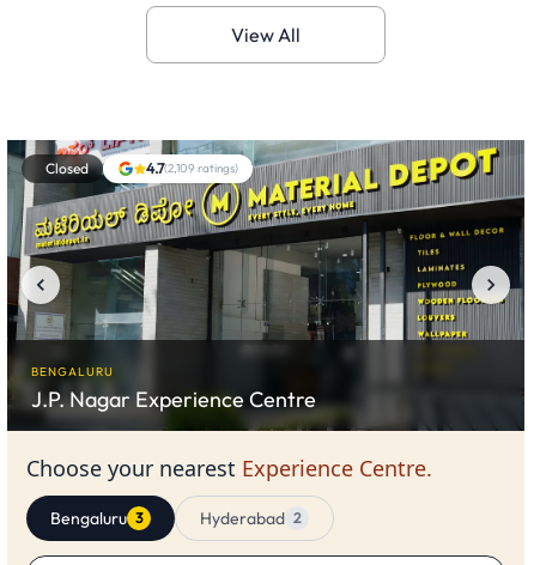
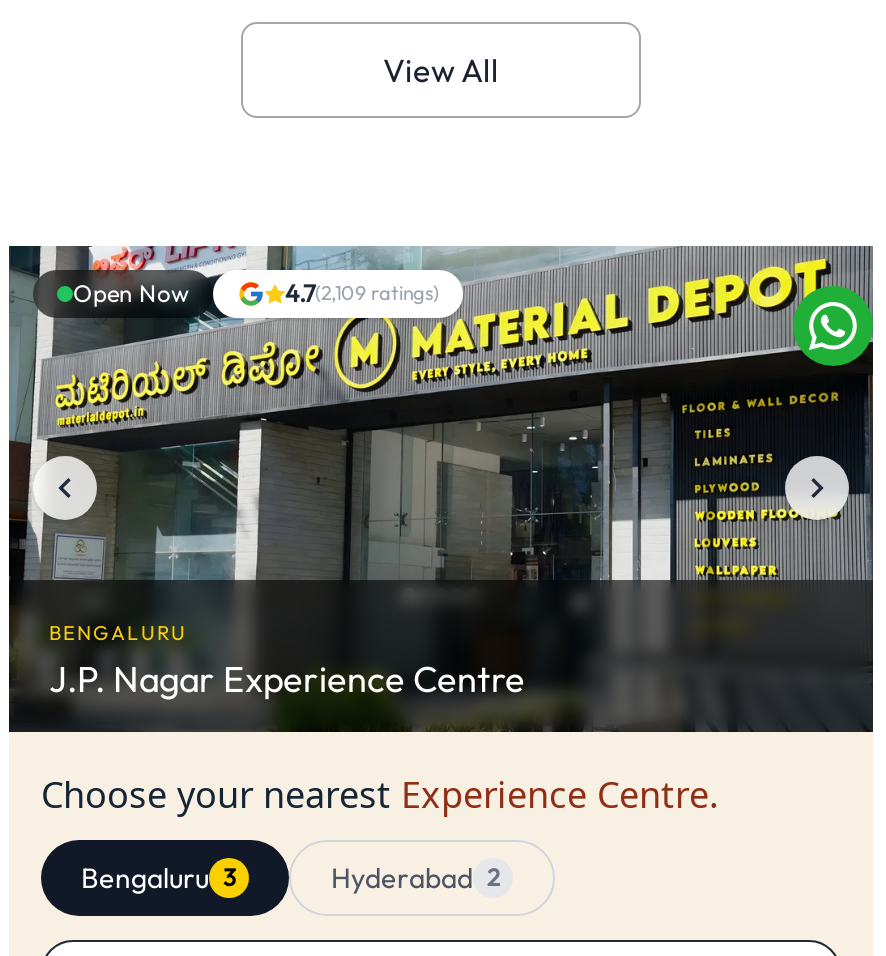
[45,159,89,177] Closed -> [73,278,189,308] Open Now
[478,165,524,212] [image] -> [793,286,873,368] [image]

